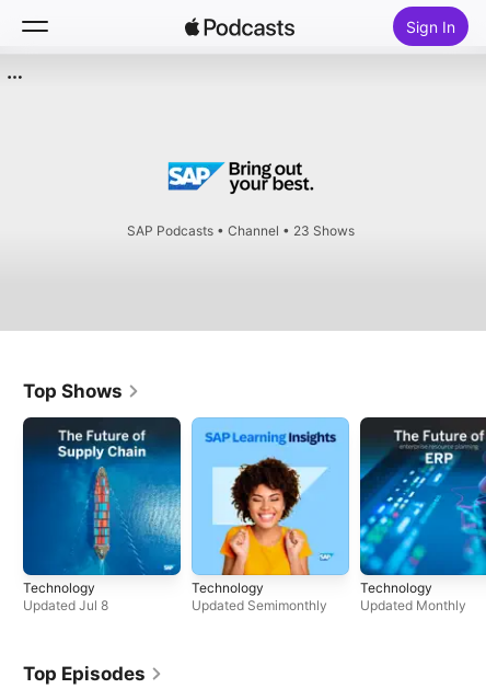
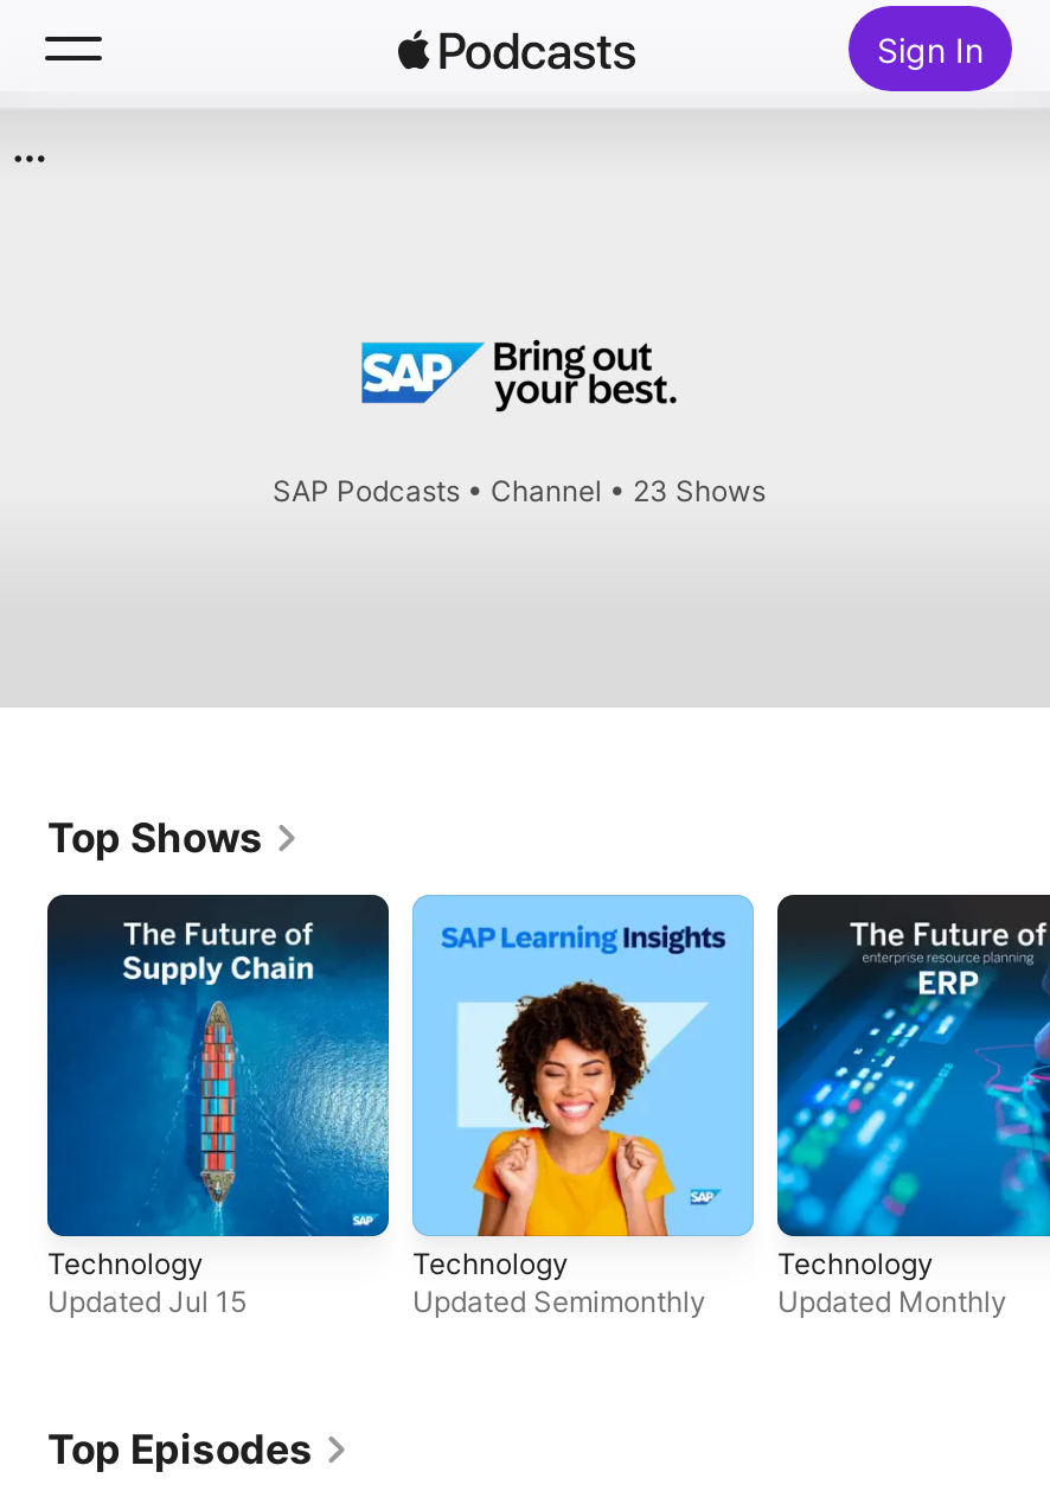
[23,597,108,613] Updated Jul 8 -> [47,1284,247,1319] Updated Jul 15

